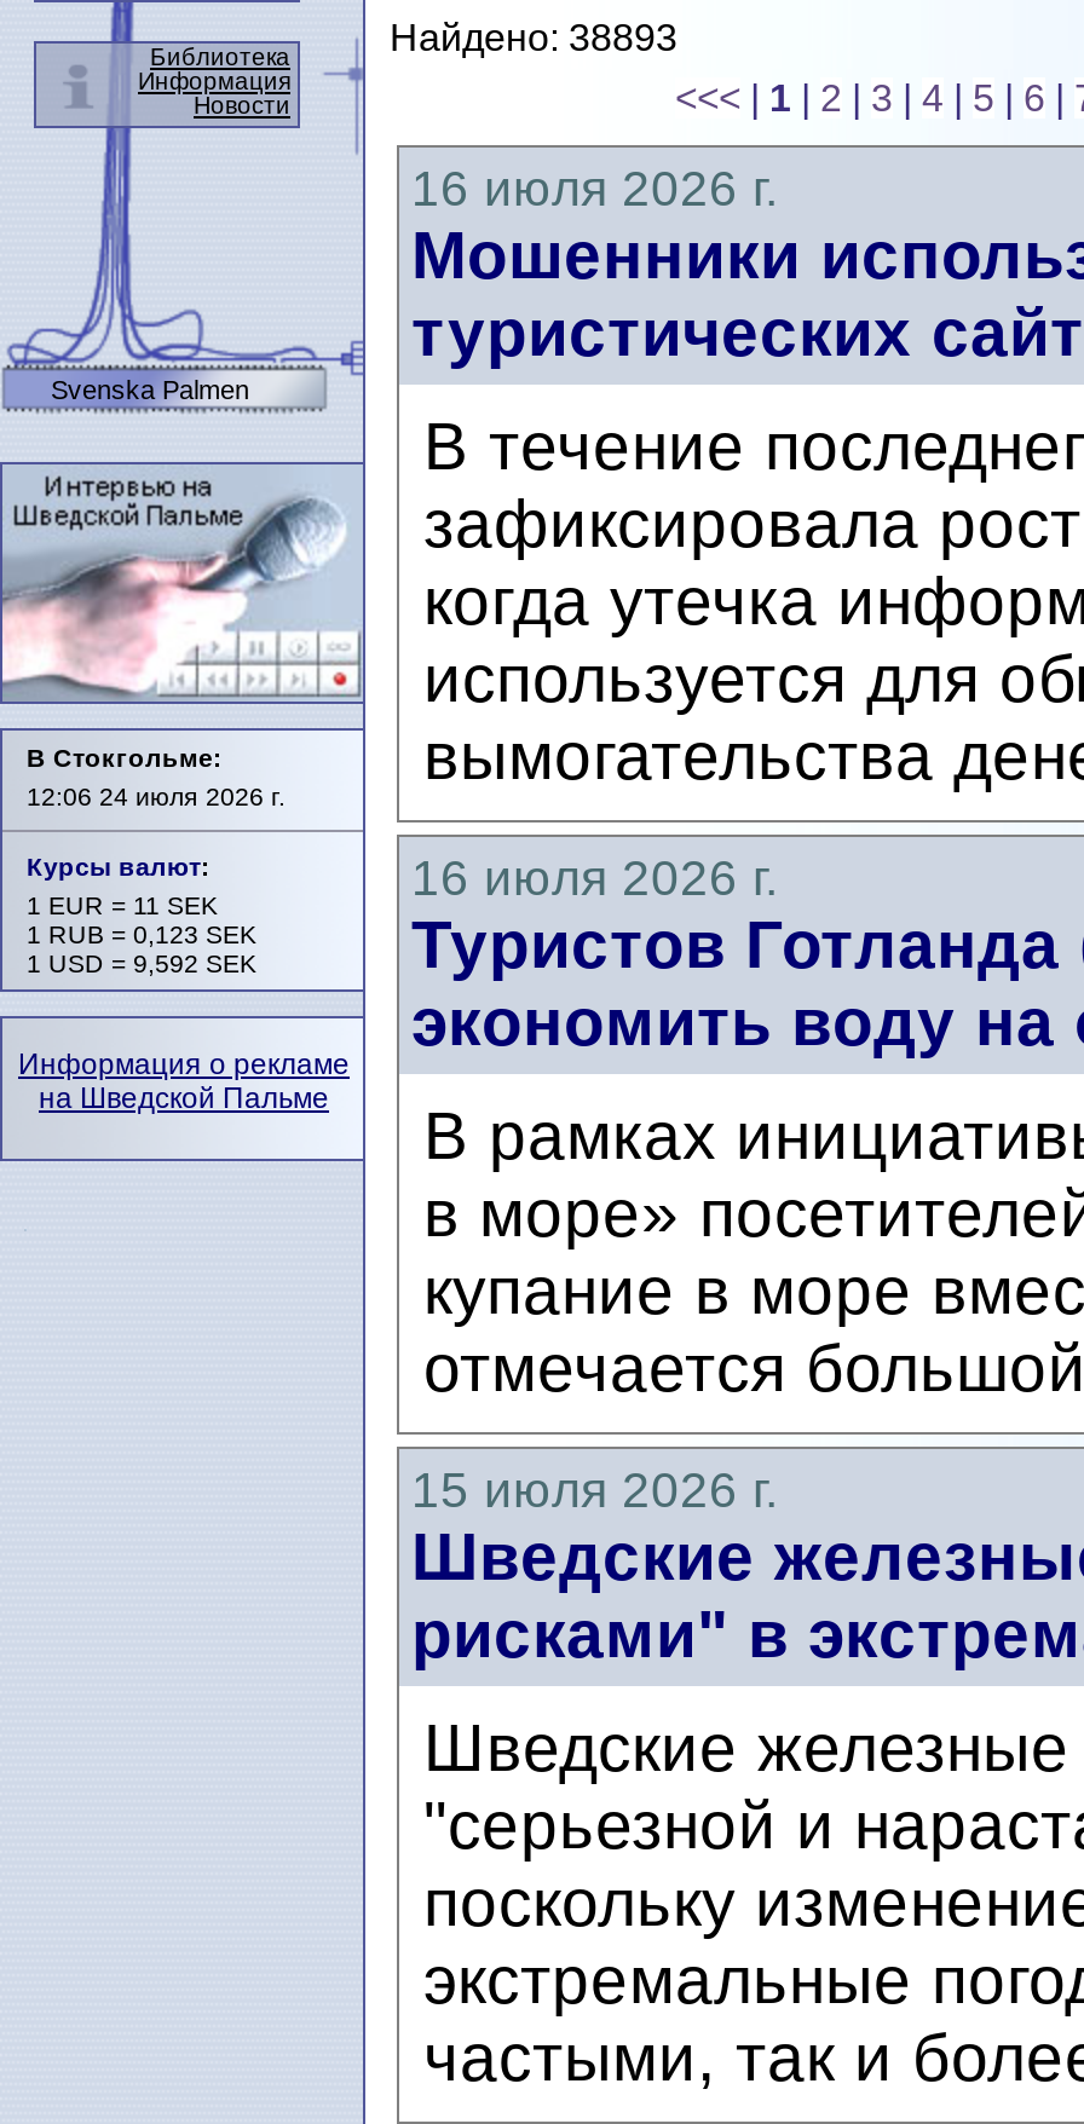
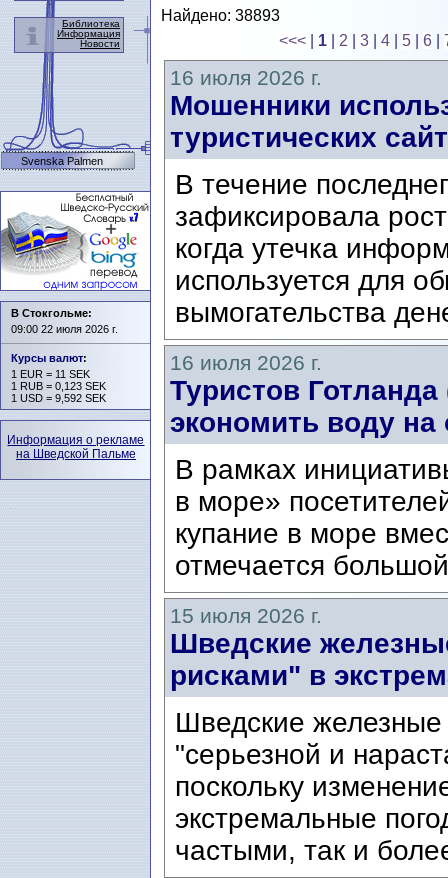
[7,467,363,810] [image] | 12:06 24 июля 2026 г. -> [3,192,150,335] [image] | 09:00 22 июля 2026 г.

